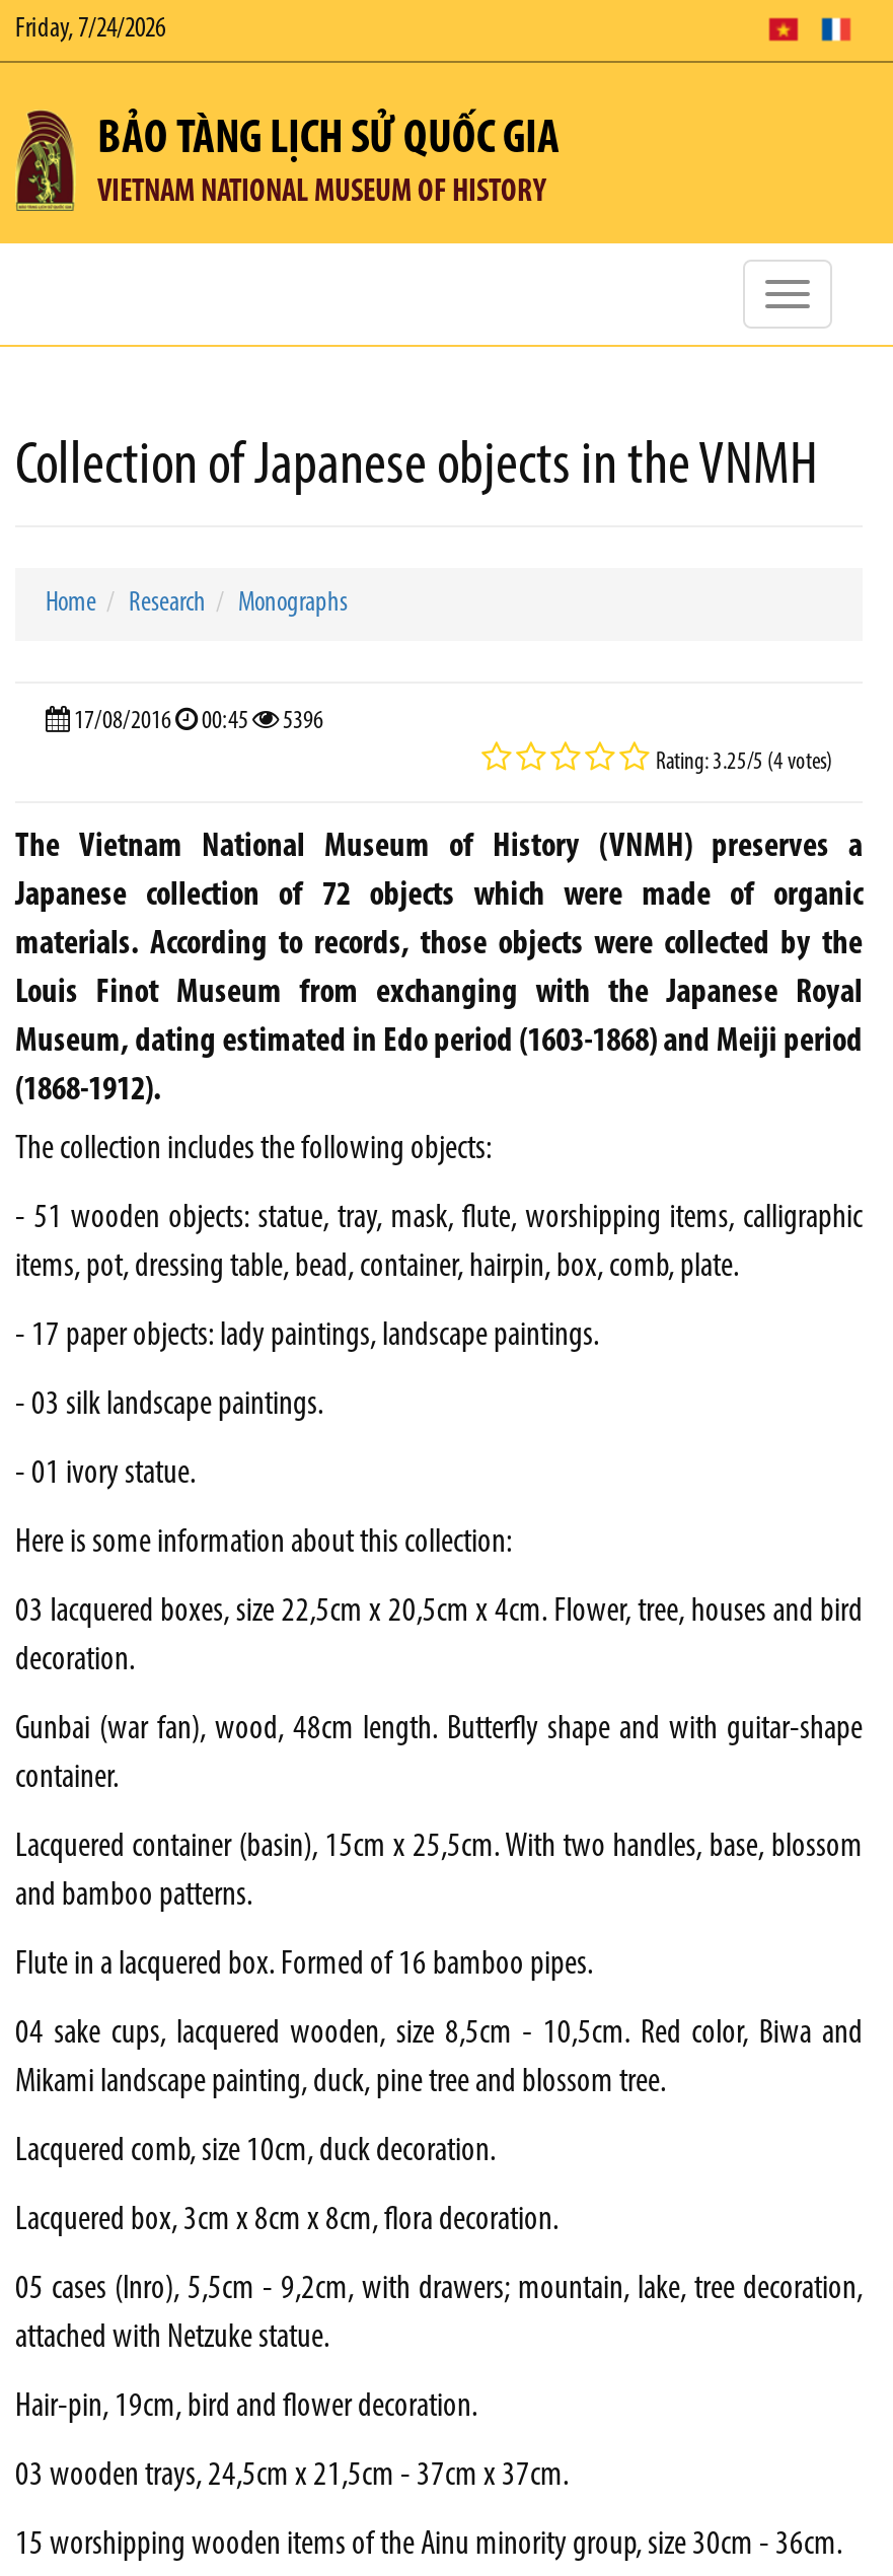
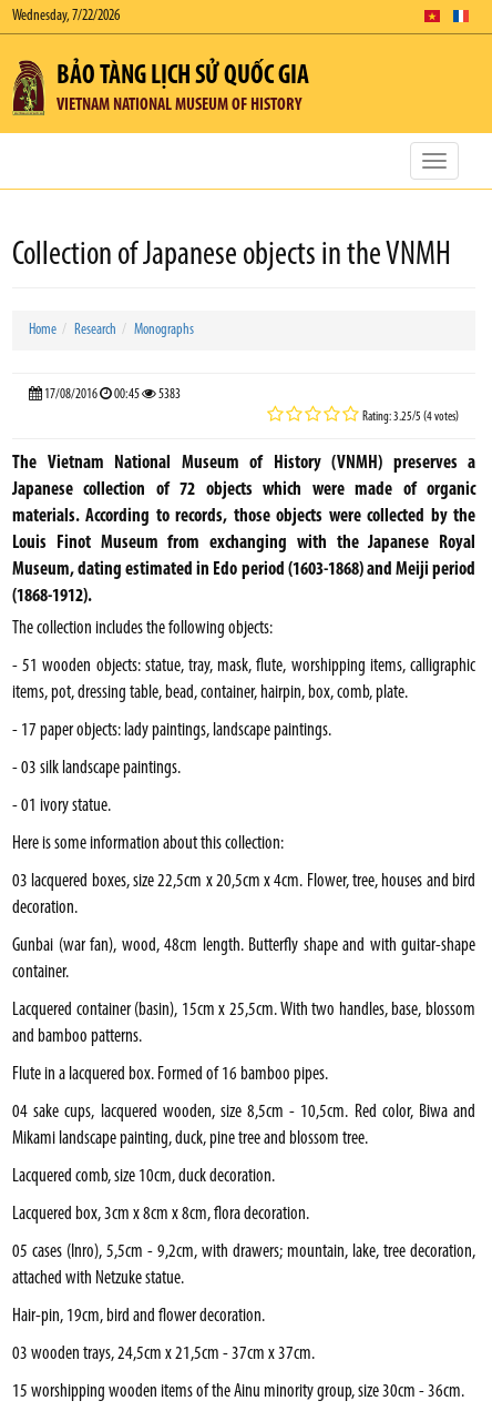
[15,14,165,45] Friday, 7/24/2026 -> [12,8,120,24] Wednesday, 7/22/2026
[70,708,323,734] 17/08/2016 00:45 5396 -> [42,387,181,402] 17/08/2016 00:45 5383

